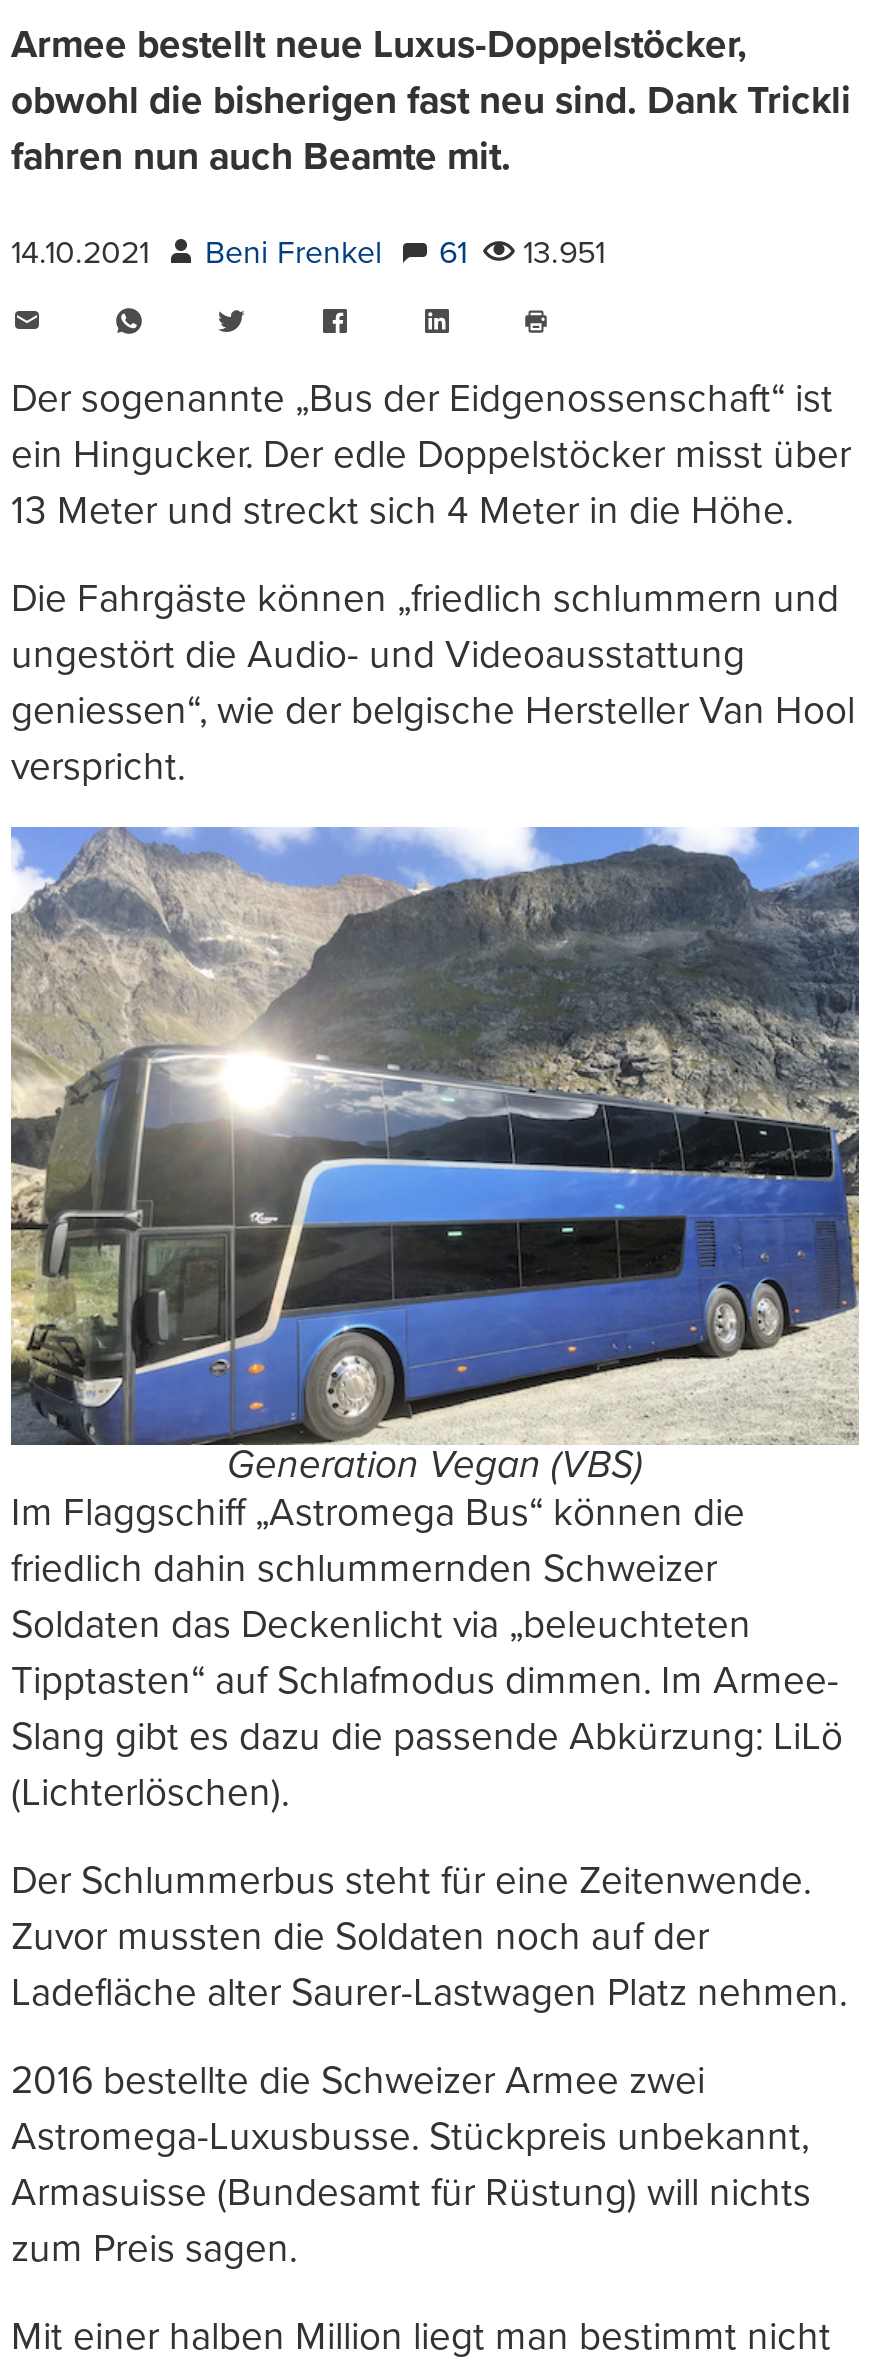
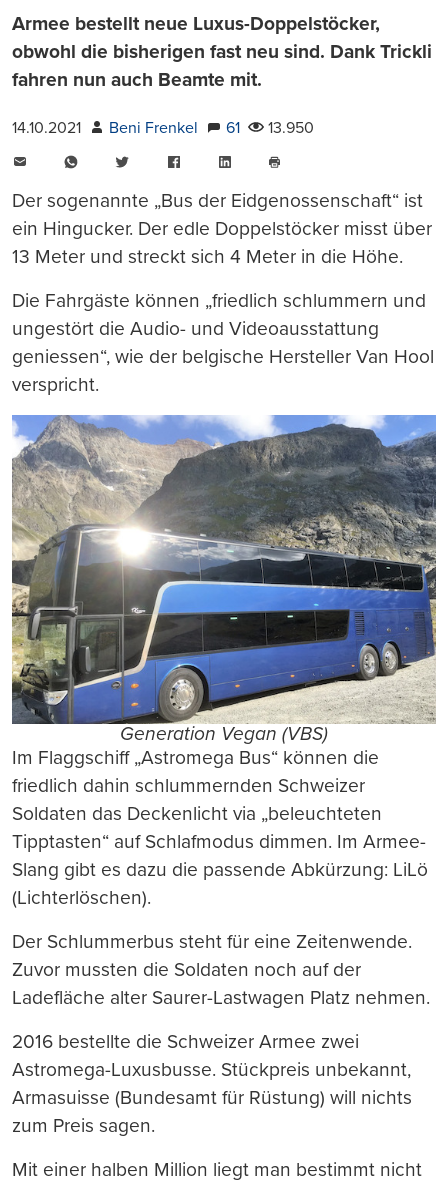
[11,233,605,273] 14.10.2021 Beni Frenkel 61 13.951 -> [12,118,314,138] 14.10.2021 Beni Frenkel 61 13.950

